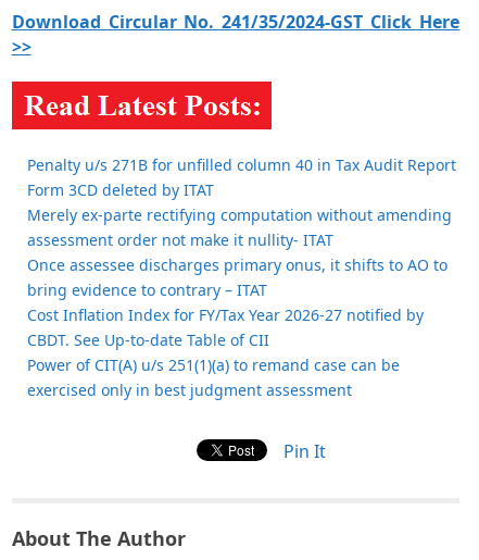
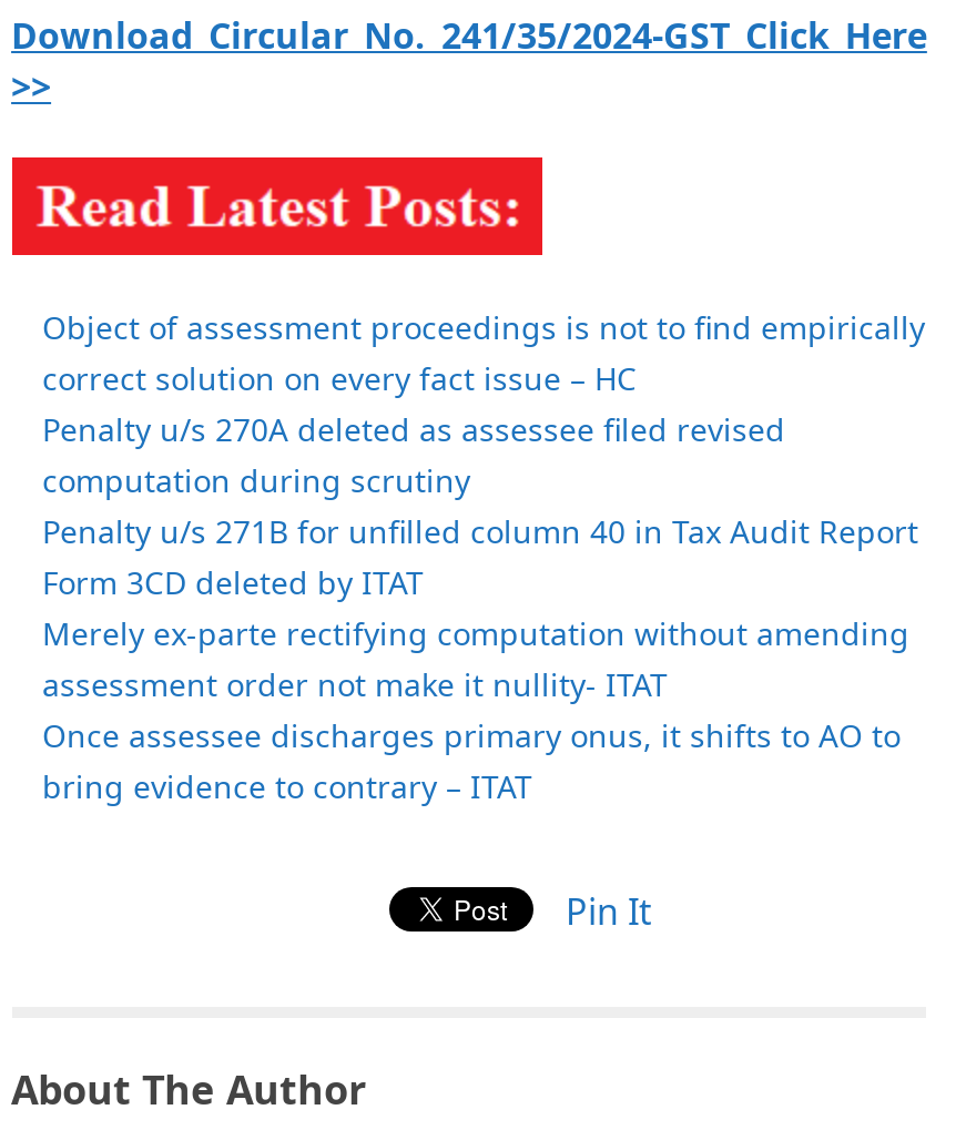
none -> [42,306,925,501] Object of assessment proceedings is not to find empirically | correct solution on every fact issue – HC | Penalty u/s 270A deleted as assessee filed revised | computation during scrutiny
moved [27,154,456,300] -> [42,510,918,807]: Penalty u/s 271B for unfilled column 40 in Tax Audit Report | Form 3CD deleted by ITAT | Merely ex-parte rectifying computation without amending | assessment order not make it nullity- ITAT | Once assessee discharges primary onus, it shifts to AO to | bring evidence to contrary – ITAT
[27,304,423,400] Cost Inflation Index for FY/Tax Year 2026-27 notified by | CBDT. See Up-to-date Table of CII | Power of CIT(A) u/s 251(1)(a) to remand case can be | exercised only in best judgment assessment -> none

